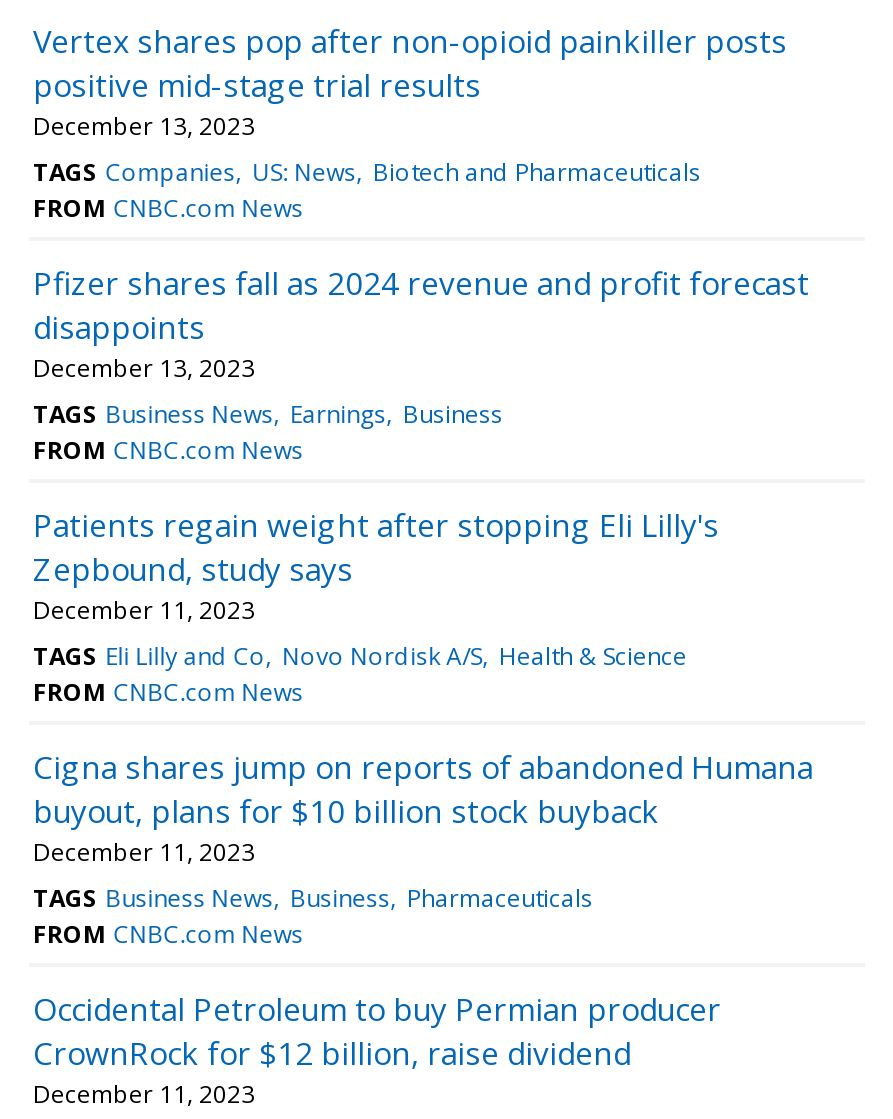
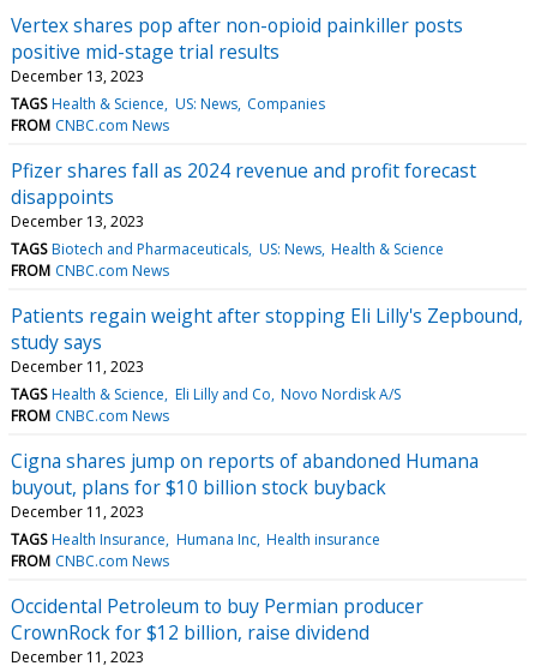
[33,155,701,189] TAGS Companies US: News Biotech and Pharmaceuticals -> [11,93,325,114] TAGS Health & Science US: News Companies
[33,397,503,431] TAGS Business News Earnings Business -> [11,239,444,259] TAGS Biotech and Pharmaceuticals US: News Health & Science
[33,639,687,673] TAGS Eli Lilly and Co Novo Nordisk A/S Health & Science -> [11,384,401,404] TAGS Health & Science Eli Lilly and Co Novo Nordisk A/S
[33,881,593,915] TAGS Business News Business Pharmaceuticals -> [11,529,380,549] TAGS Health Insurance Humana Inc Health insurance

